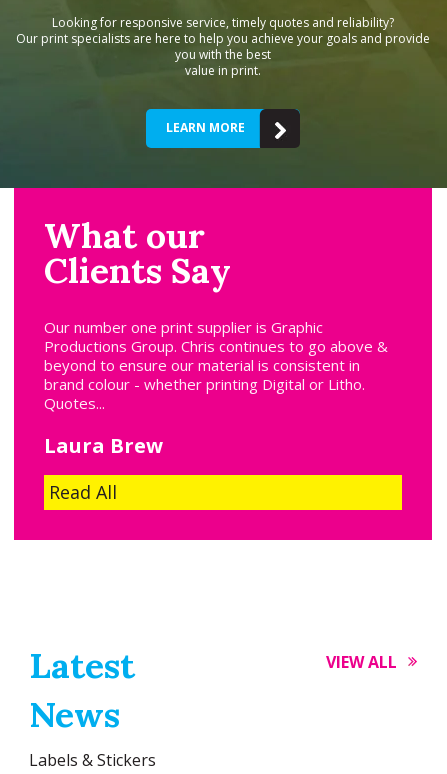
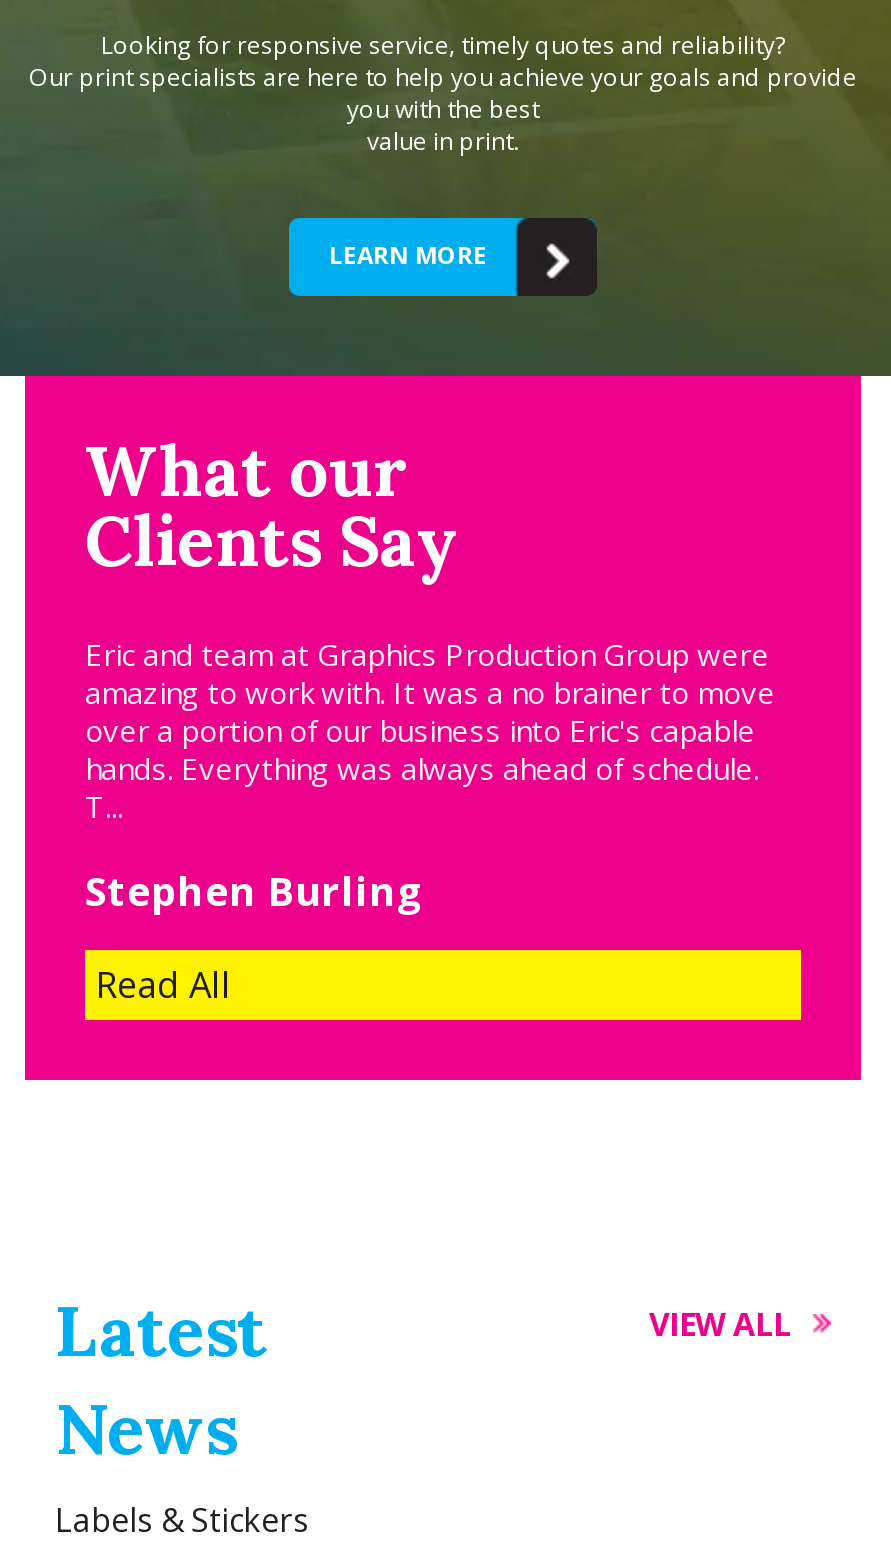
[44,317,388,413] Our number one print supplier is Graphic | Productions Group. Chris continues to go above & | beyond to ensure our material is consistent in | brand colour - whether printing Digital or Litho. | Quotes... -> [85,634,775,826] Eric and team at Graphics Production Group were | amazing to work with. It was a no brainer to move | over a portion of our business into Eric's capable | hands. Everything was always ahead of schedule. | T...
[44,432,163,459] Laura Brew -> [85,864,423,918] Stephen Burling

